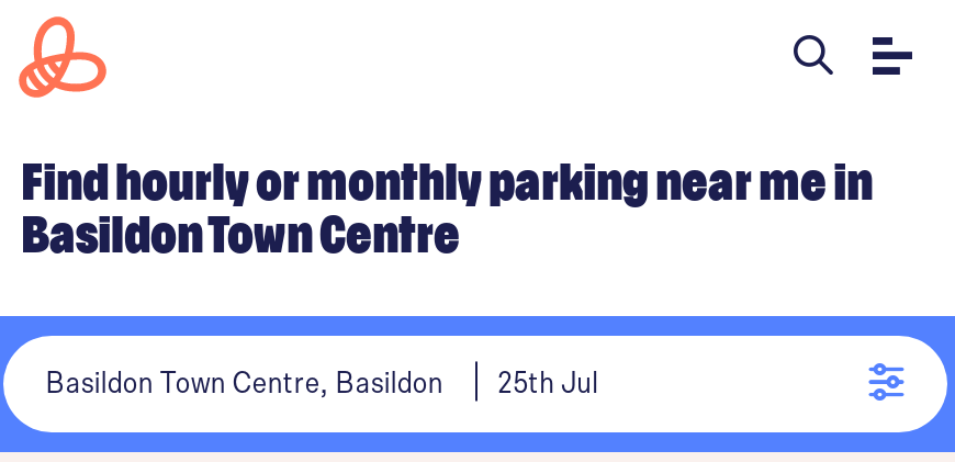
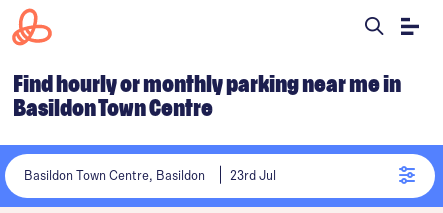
[45,368,598,398] Basildon Town Centre, Basildon 25th Jul -> [24,168,276,182] Basildon Town Centre, Basildon 23rd Jul

